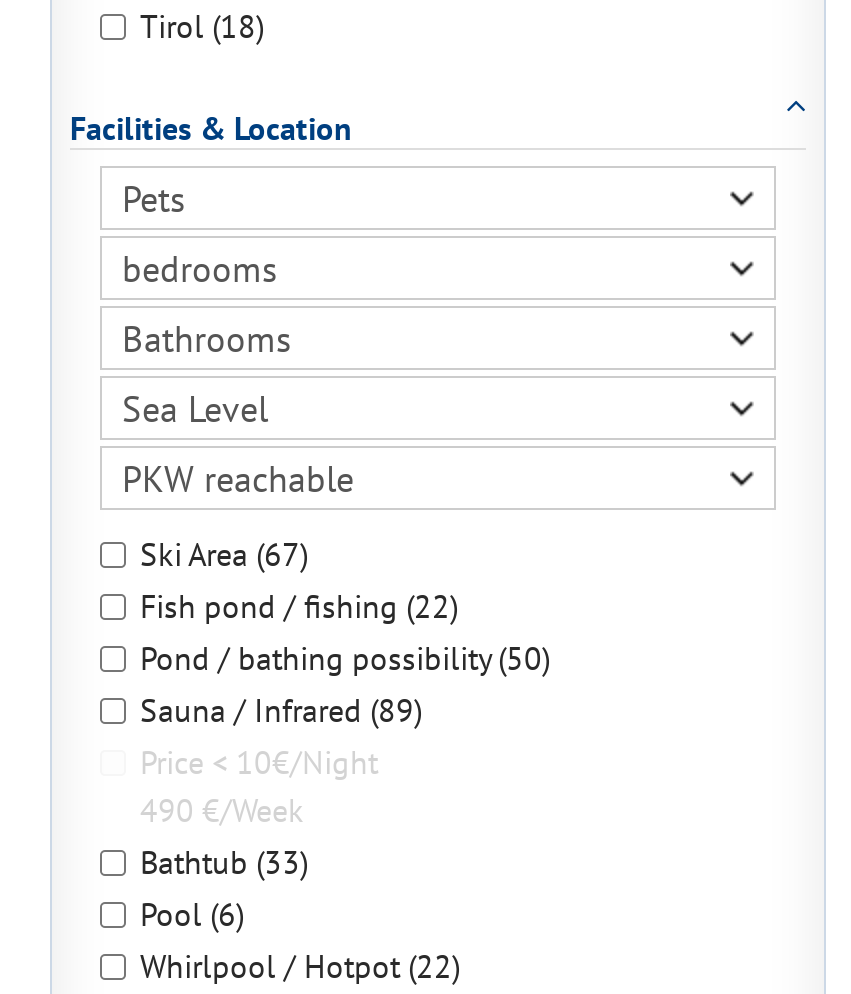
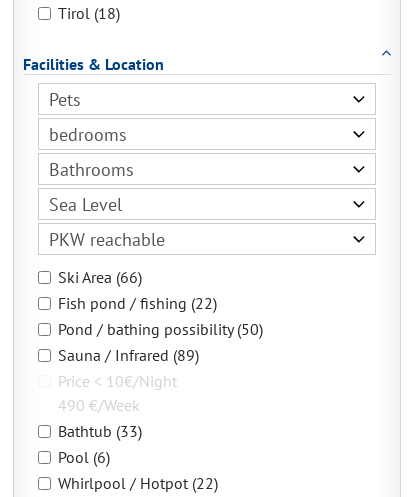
[140,534,308,574] Ski Area (67) -> [58,267,142,287] Ski Area (66)

